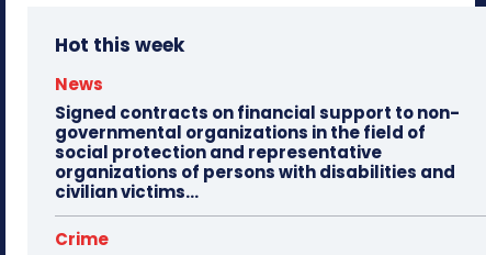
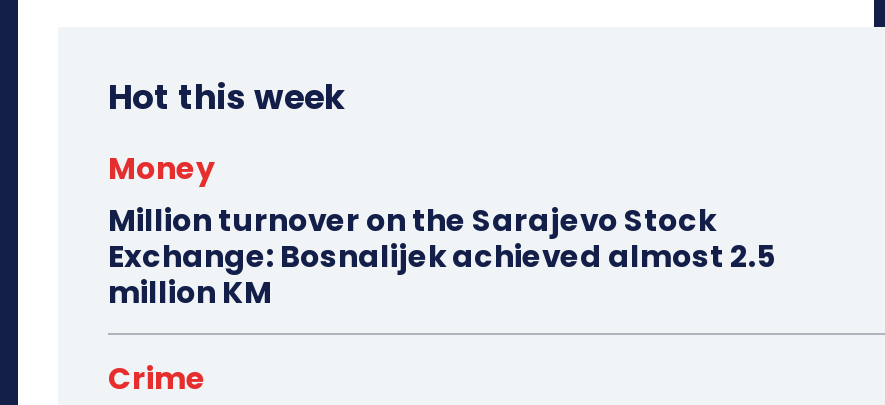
[55,73,460,204] News | Signed contracts on financial support to non- | governmental organizations in the field of | social protection and representative | organizations of persons with disabilities and | civilian victims... -> [108,146,776,312] Money | Million turnover on the Sarajevo Stock | Exchange: Bosnalijek achieved almost 2.5 | million KM

